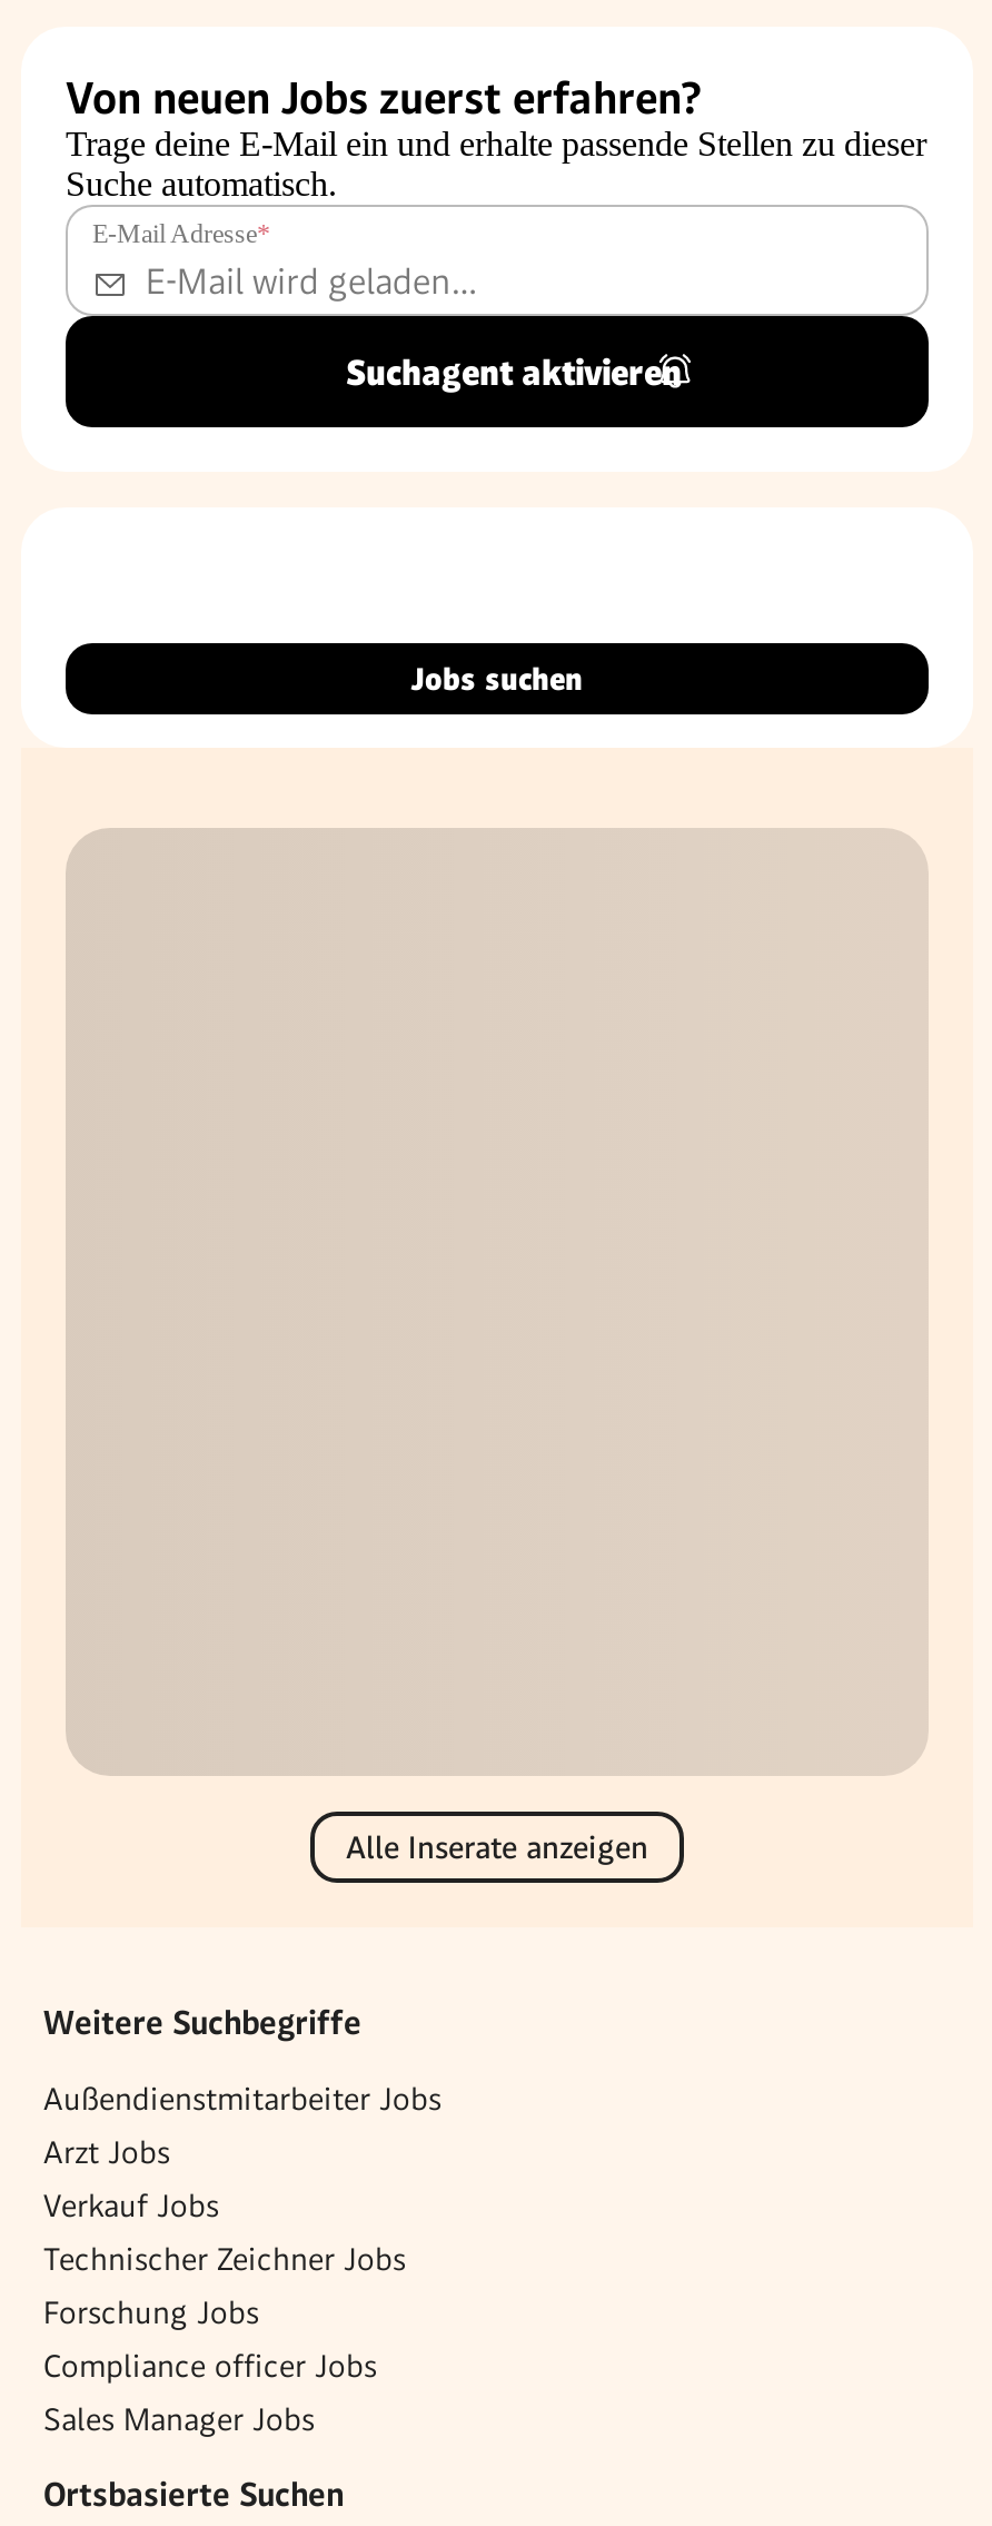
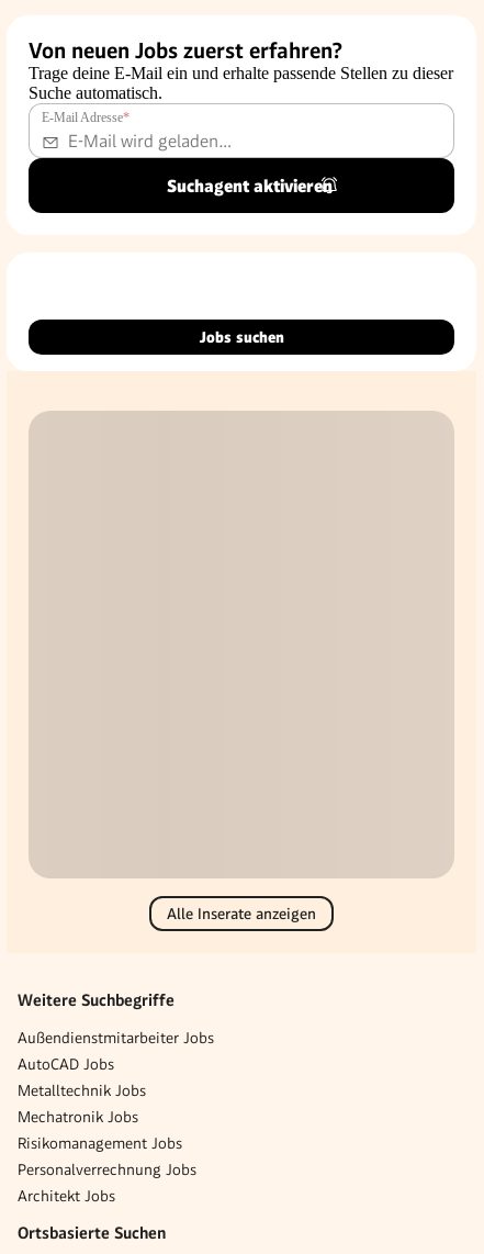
[43,2134,170,2170] Arzt Jobs -> [18,1055,114,1073] AutoCAD Jobs
[43,2188,219,2223] Verkauf Jobs -> [18,1082,146,1099] Metalltechnik Jobs
[43,2241,406,2277] Technischer Zeichner Jobs -> [18,1108,138,1126] Mechatronik Jobs
[43,2295,259,2330] Forschung Jobs -> [18,1134,182,1152] Risikomanagement Jobs
[43,2348,377,2384] Compliance officer Jobs -> [18,1161,196,1178] Personalverrechnung Jobs
[43,2401,315,2437] Sales Manager Jobs -> [18,1187,115,1205] Architekt Jobs

